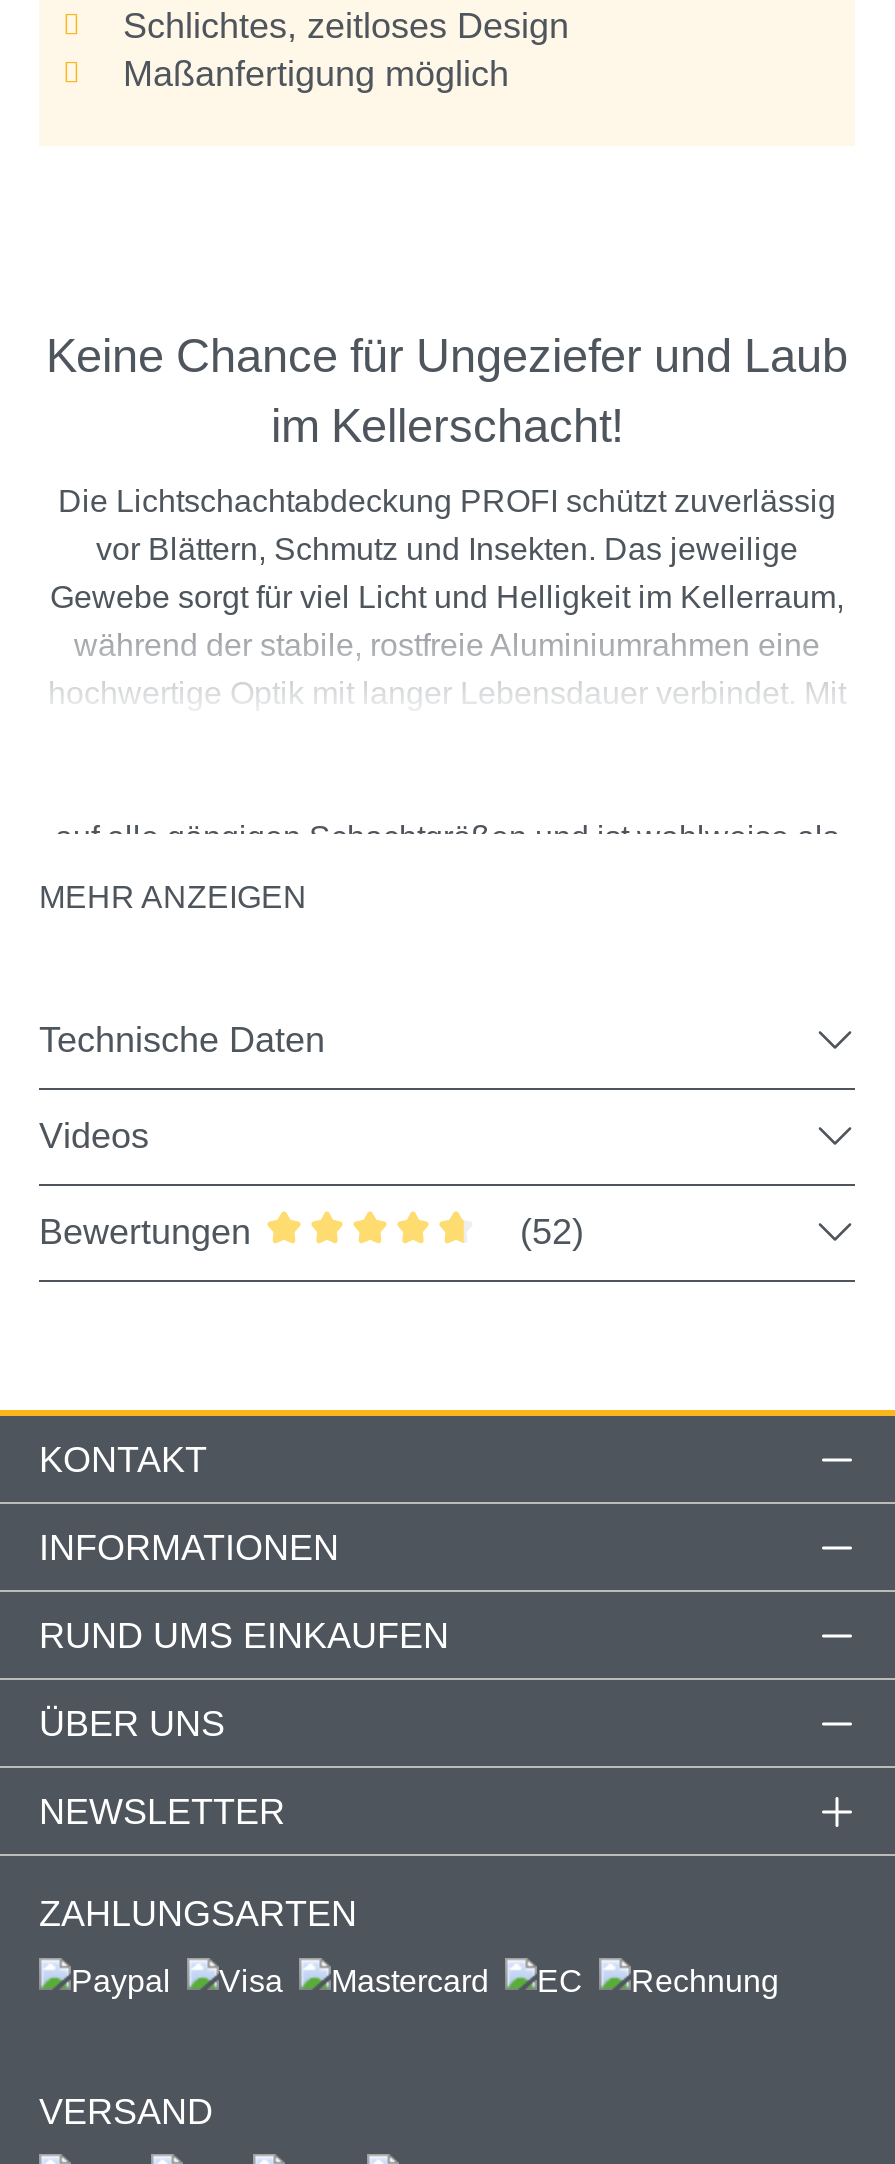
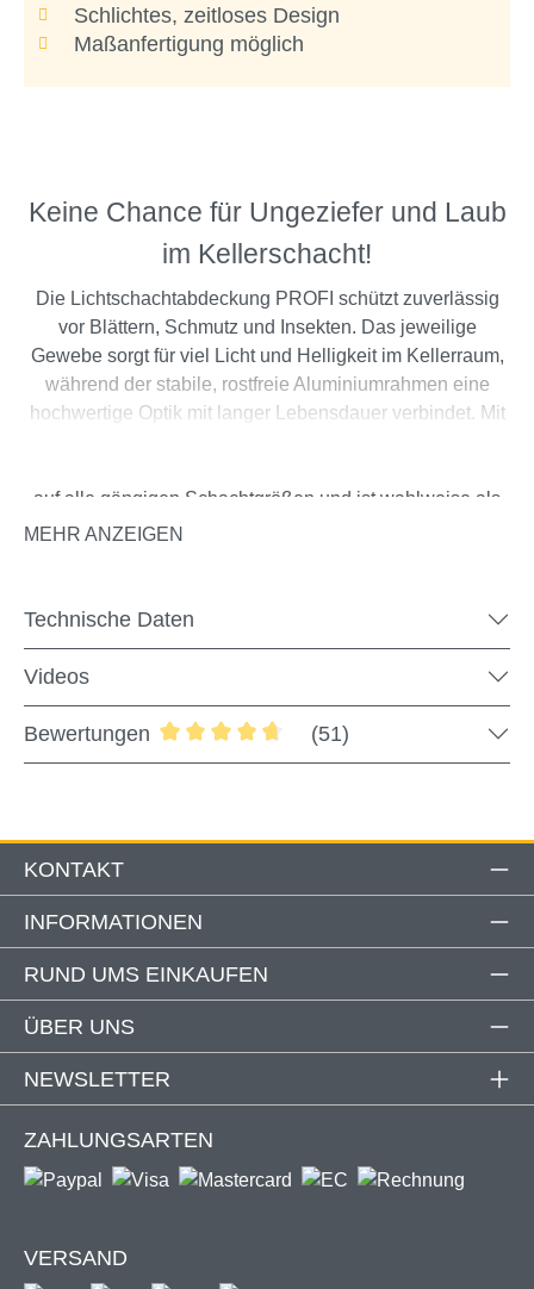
[520,1212,584,1252] (52) -> [311,722,349,746] (51)

